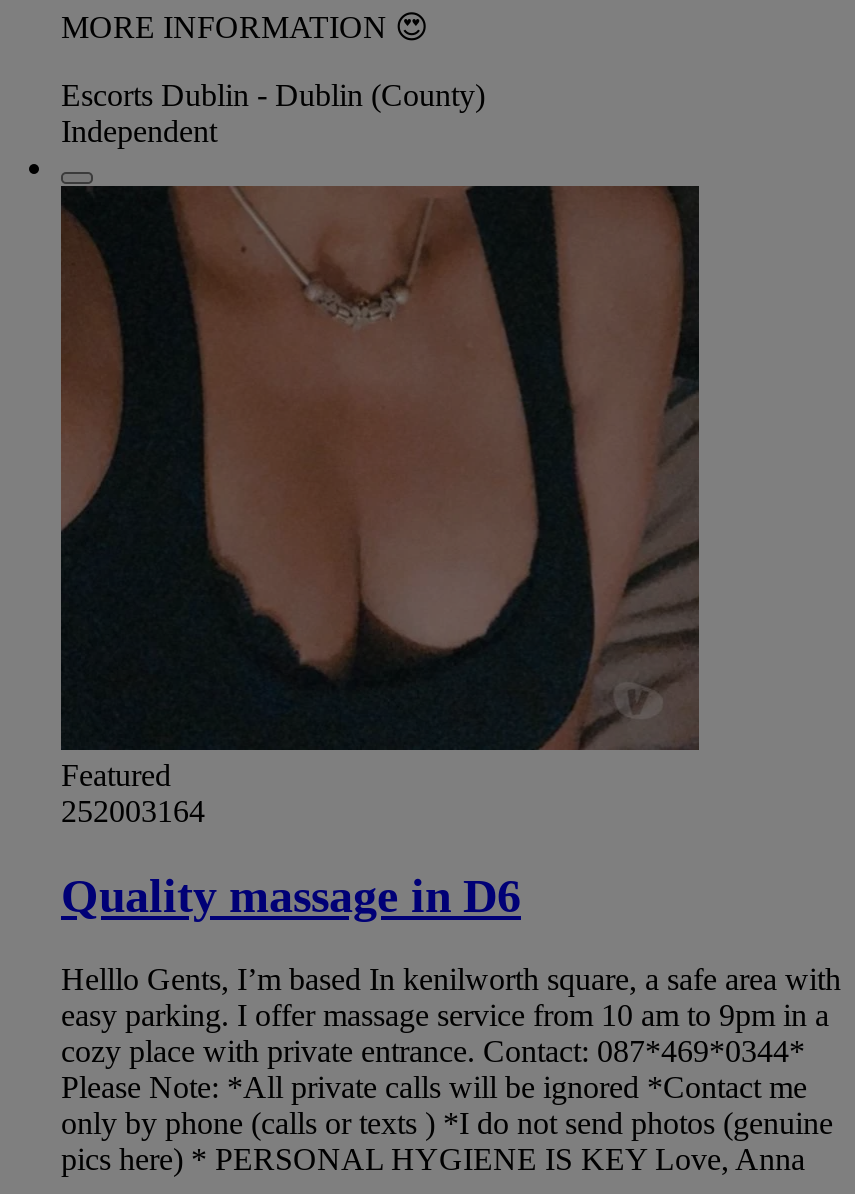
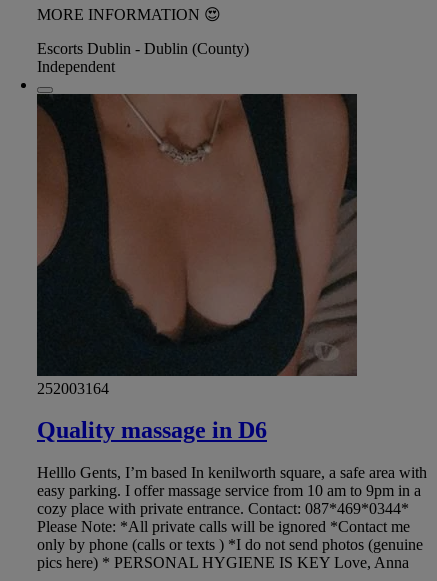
[61,757,171,791] Featured -> none

